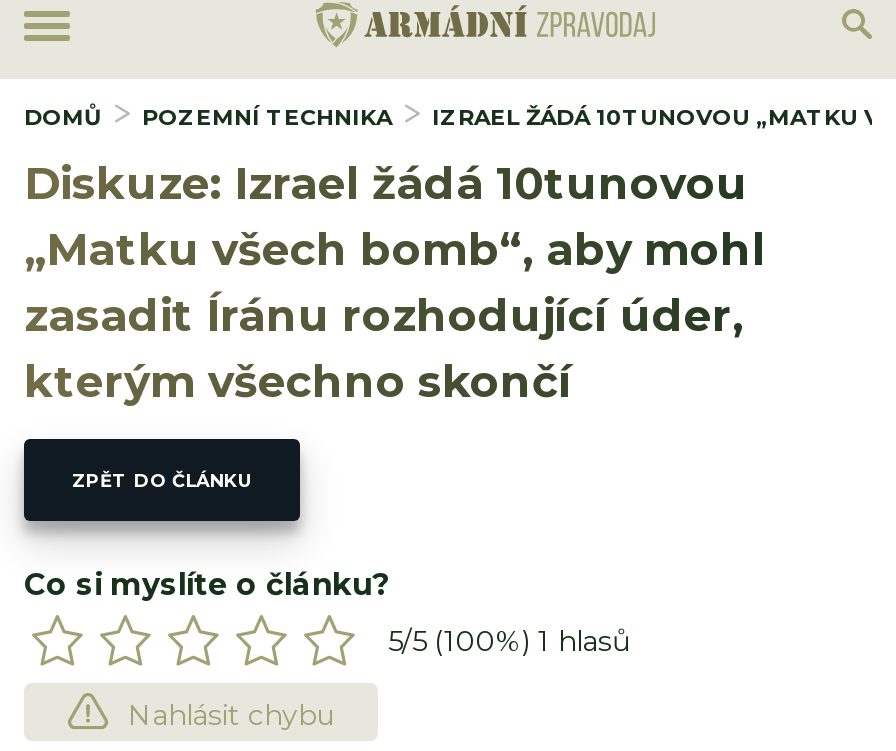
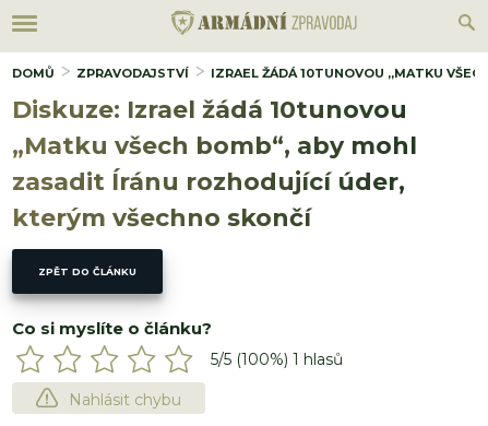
[142,103,392,131] POZEMNÍ TECHNIKA -> [76,66,189,81] ZPRAVODAJSTVÍ

